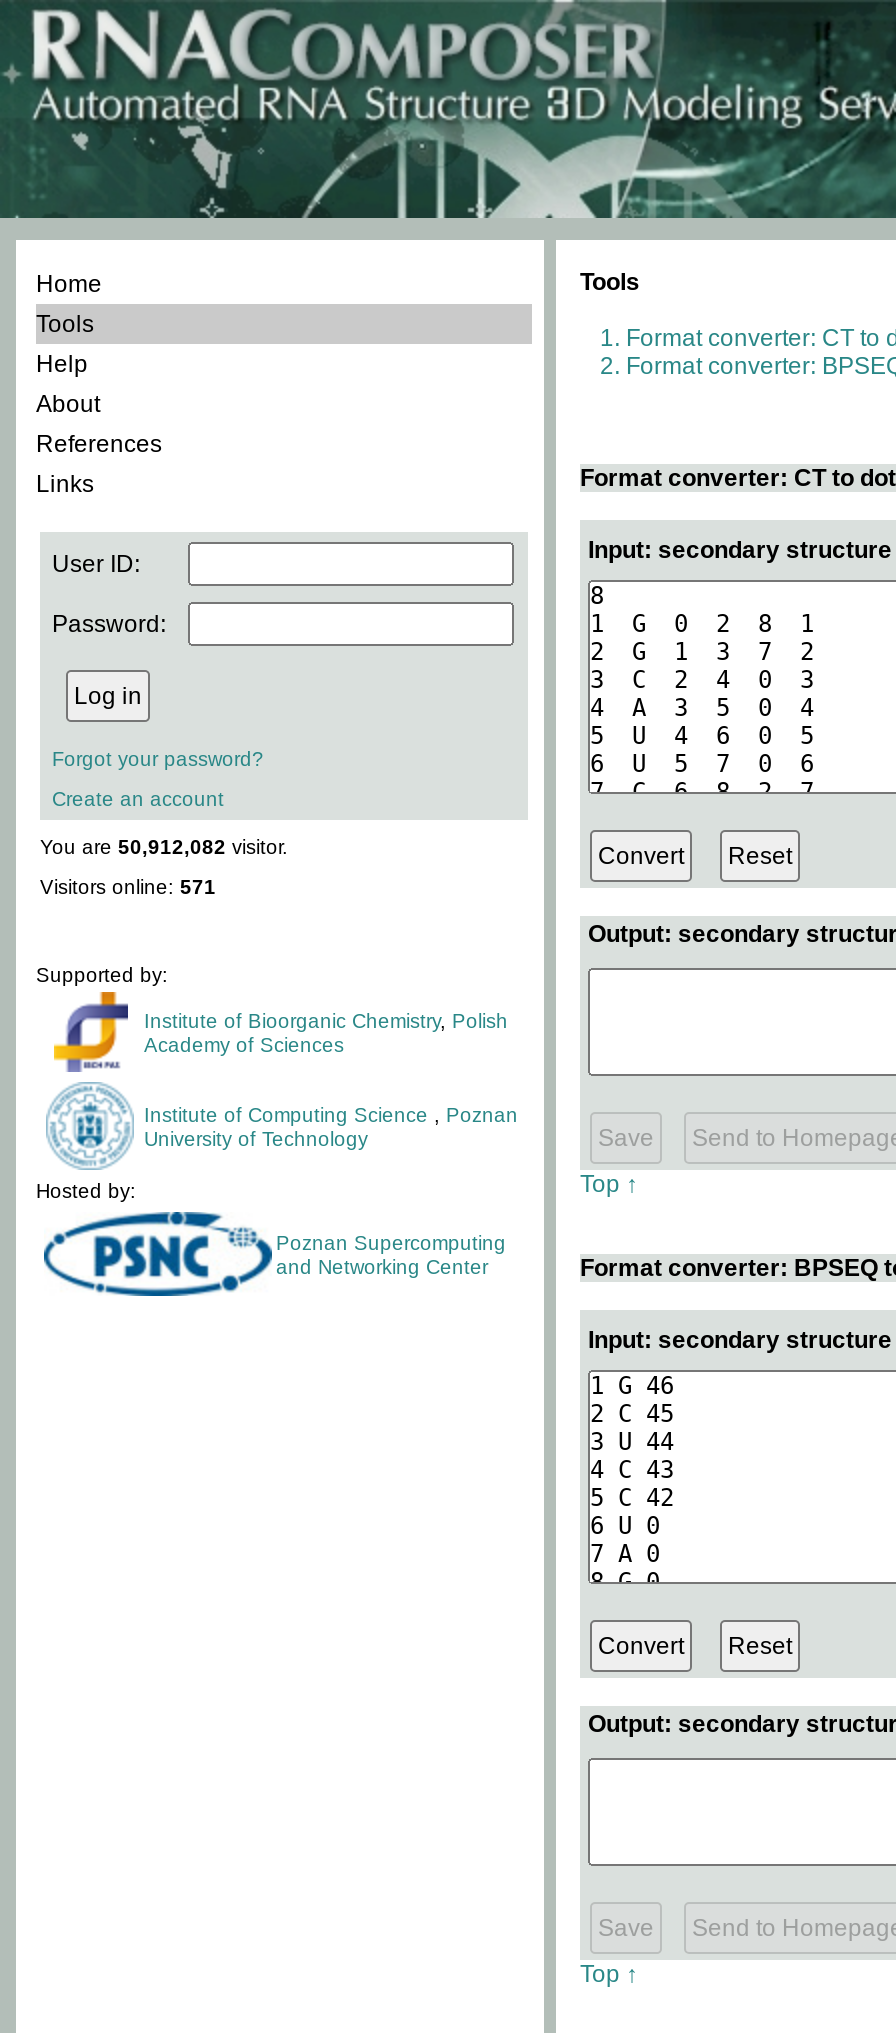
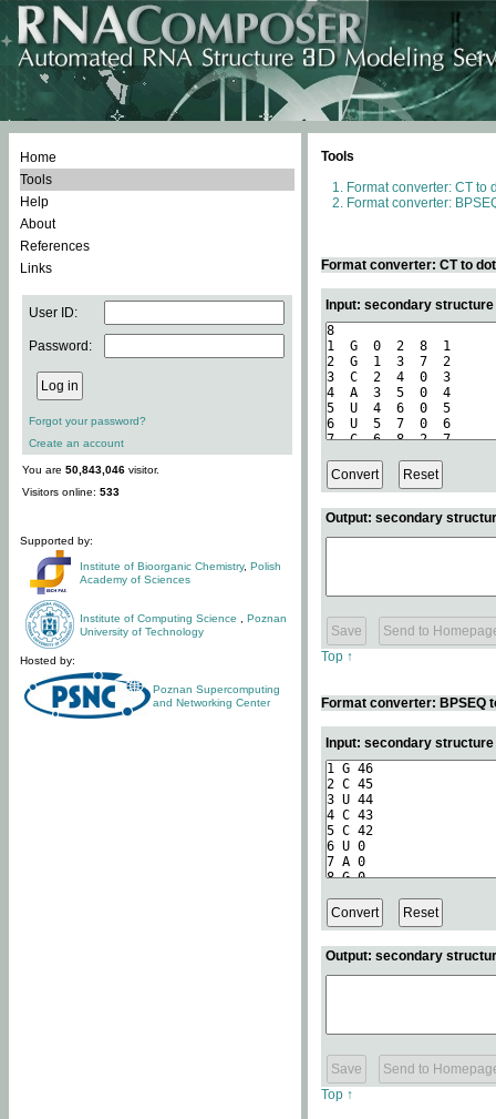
[40,836,288,858] You are 50,912,082 visitor. -> [22,464,159,476] You are 50,843,046 visitor.
[40,876,216,898] Visitors online: 571 -> [22,486,120,498] Visitors online: 533

